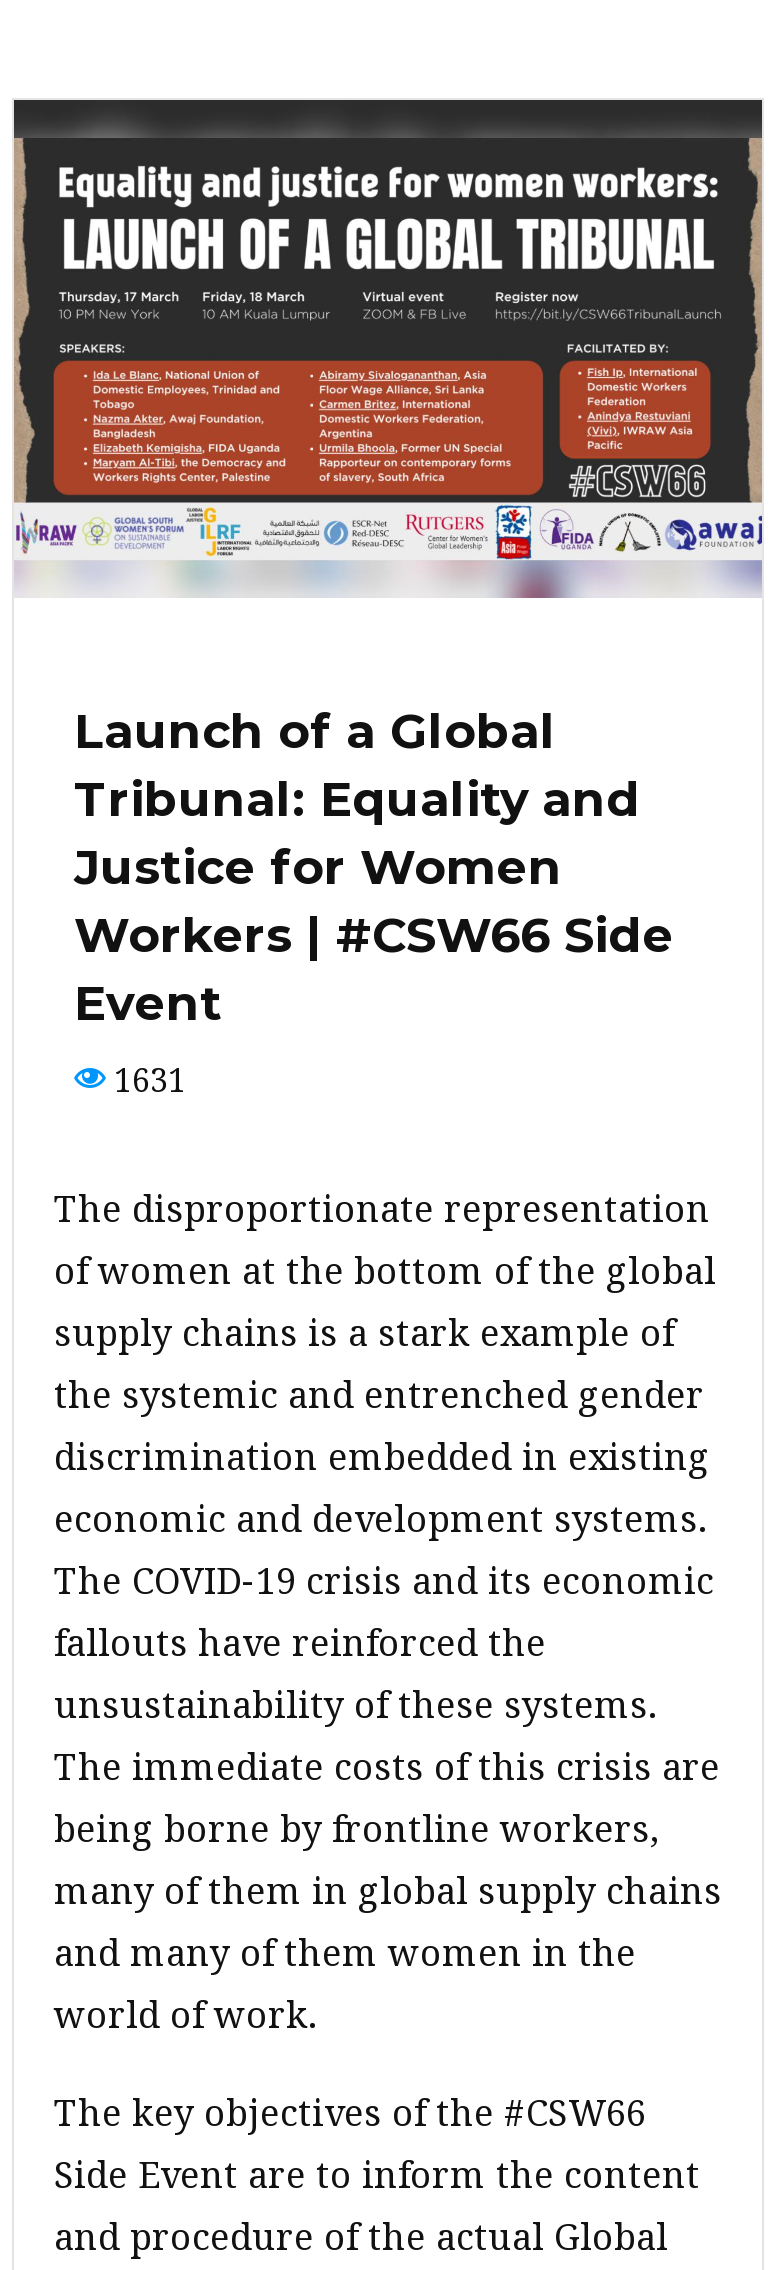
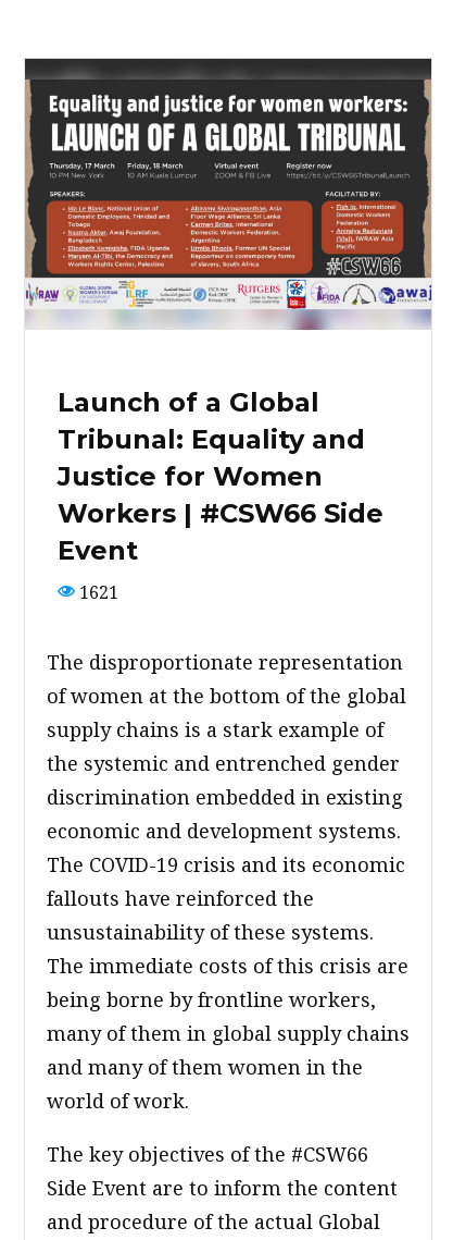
[106,1058,186,1102] 1631 -> [75,580,118,604] 1621

